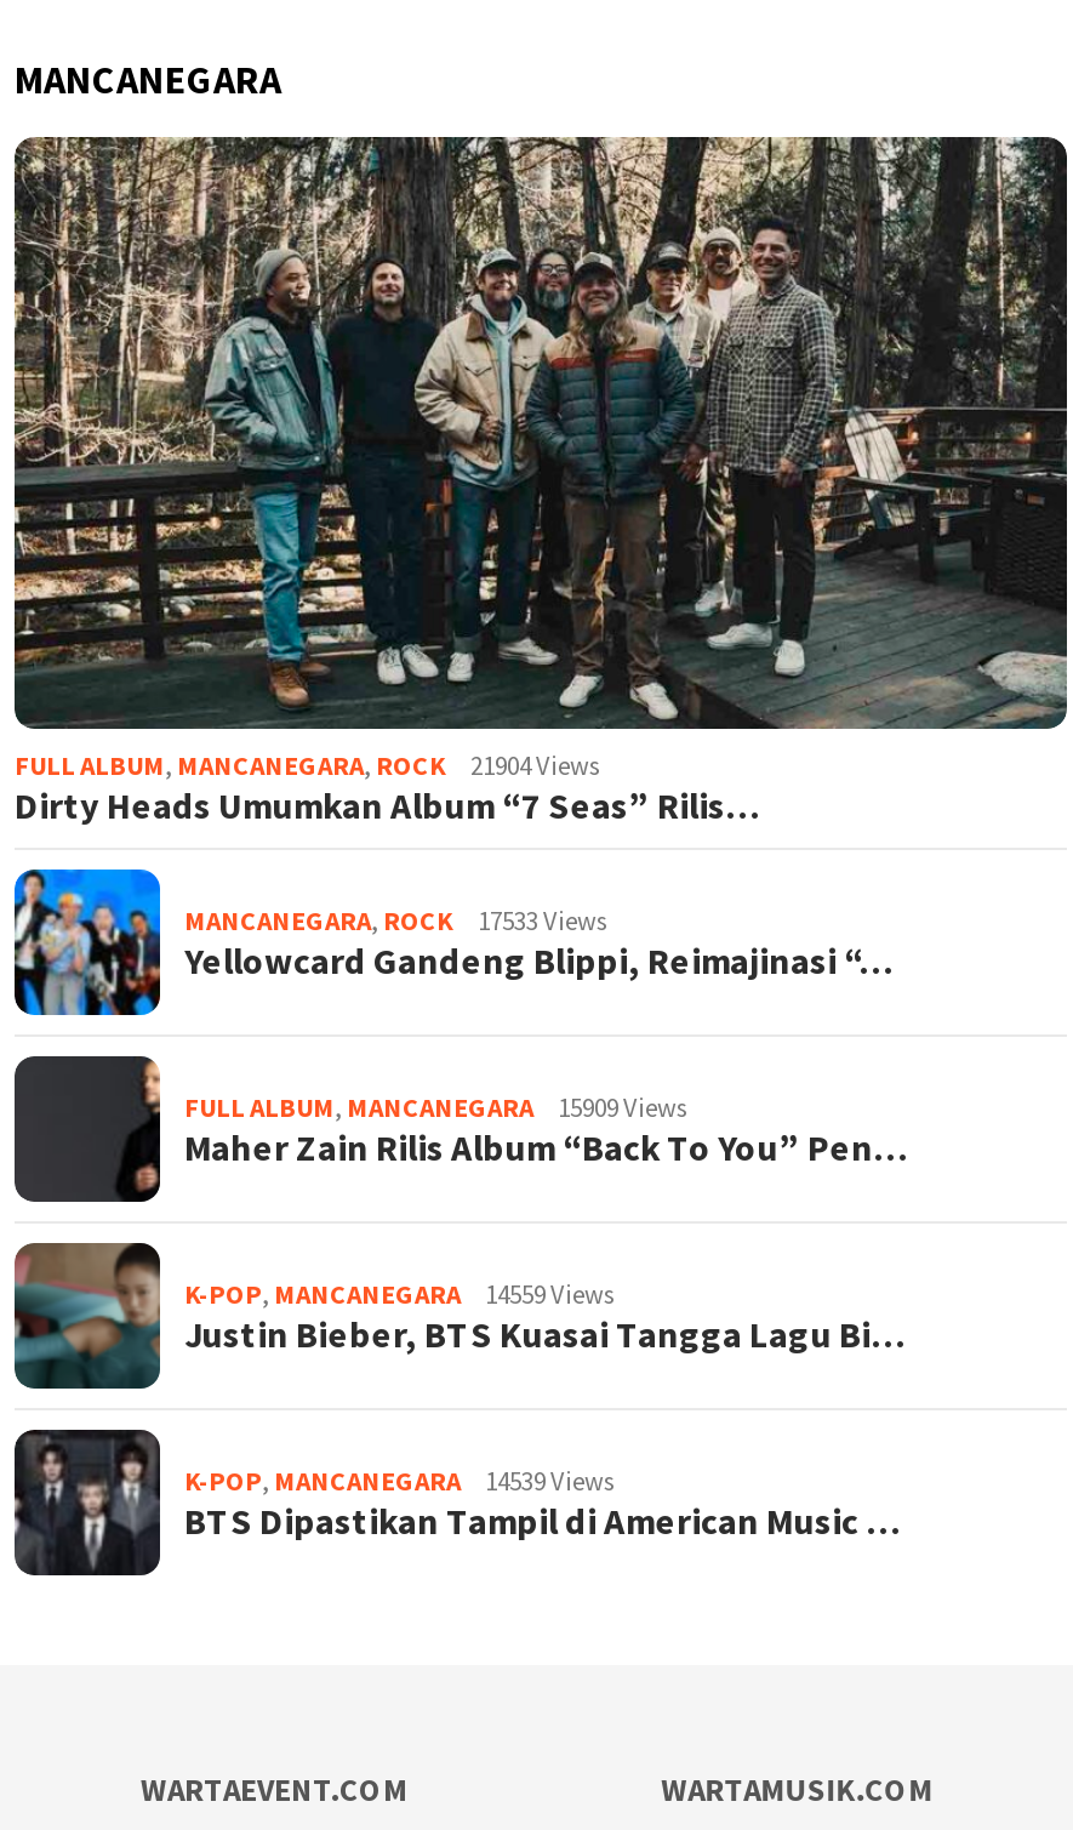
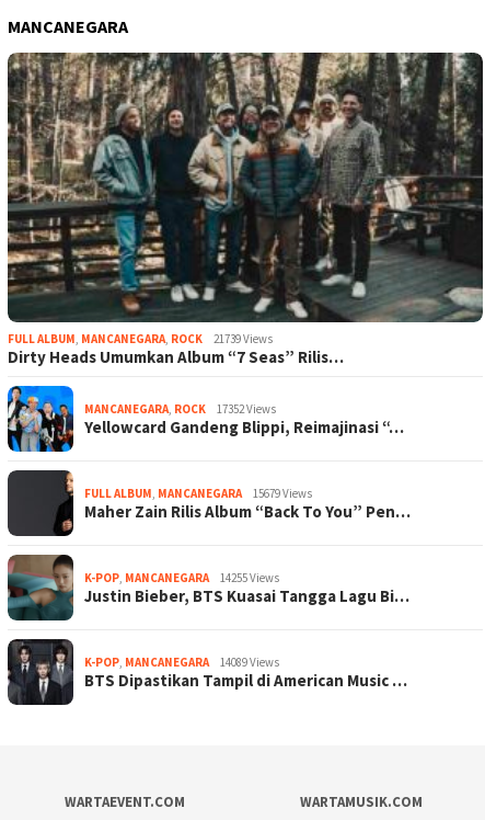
[15,748,601,782] FULL ALBUM, MANCANEGARA, ROCK 21904 Views -> [8,331,273,347] FULL ALBUM, MANCANEGARA, ROCK 21739 Views
[184,903,609,937] MANCANEGARA, ROCK 17533 Views -> [84,401,276,417] MANCANEGARA, ROCK 17352 Views
[184,1090,689,1124] FULL ALBUM, MANCANEGARA 15909 Views -> [84,486,312,501] FULL ALBUM, MANCANEGARA 15679 Views
[184,1277,616,1310] K-POP, MANCANEGARA 14559 Views -> [84,570,279,586] K-POP, MANCANEGARA 14255 Views
[184,1463,616,1497] K-POP, MANCANEGARA 14539 Views -> [84,655,279,670] K-POP, MANCANEGARA 14089 Views

